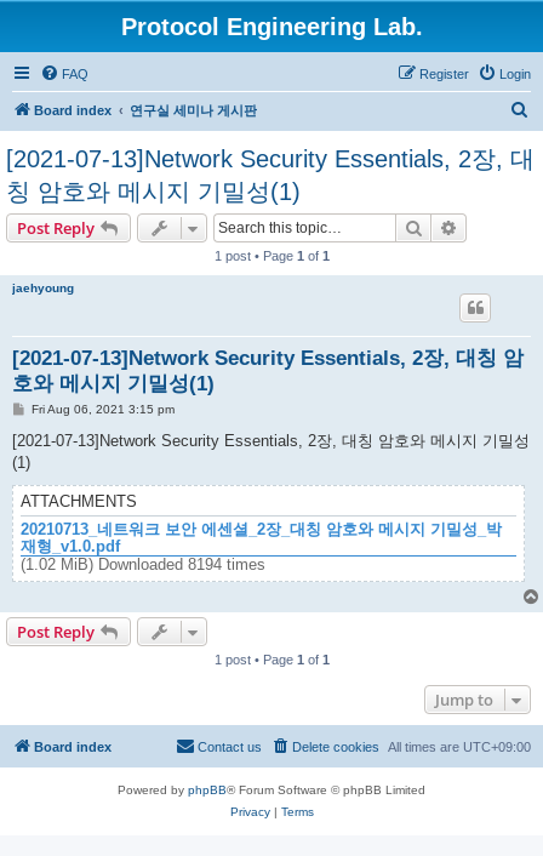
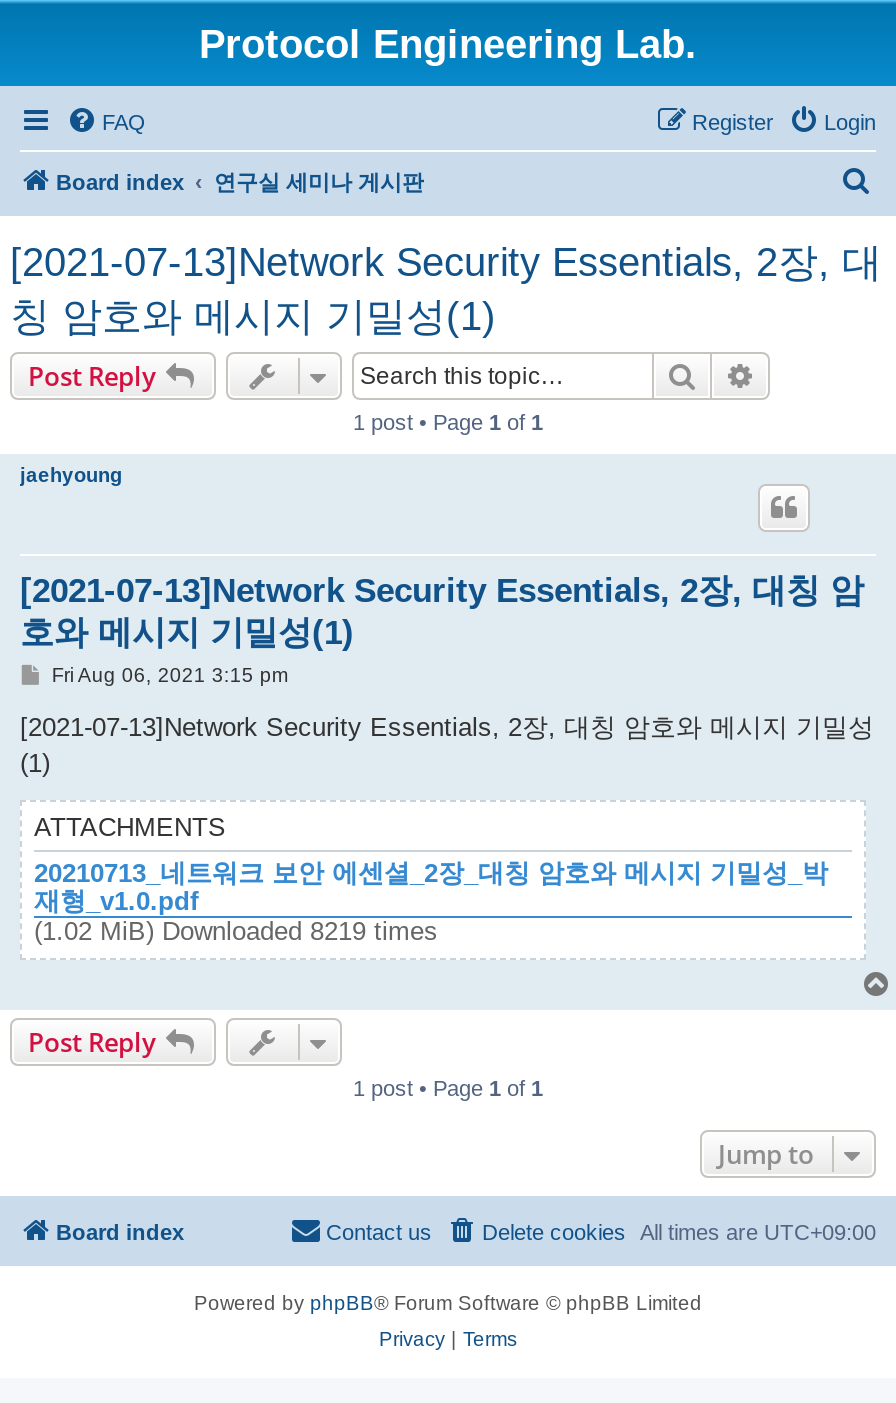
[21,555,265,574] (1.02 MiB) Downloaded 8194 times -> [34,916,438,946] (1.02 MiB) Downloaded 8219 times

